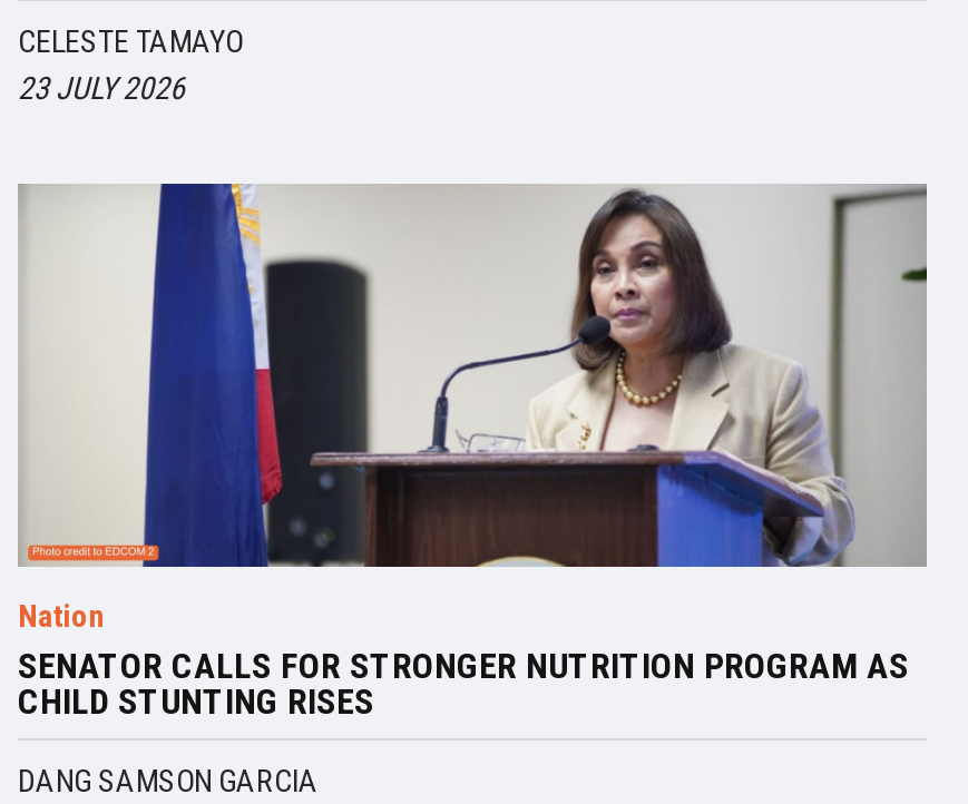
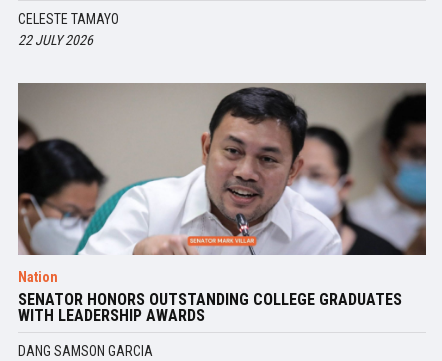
[18,70,185,106] 23 JULY 2026 -> [18,32,93,48] 22 JULY 2026
[18,183,927,723] [image] | SENATOR CALLS FOR STRONGER NUTRITION PROGRAM AS | CHILD STUNTING RISES -> [17,83,426,325] [image] | SENATOR HONORS OUTSTANDING COLLEGE GRADUATES | WITH LEADERSHIP AWARDS

